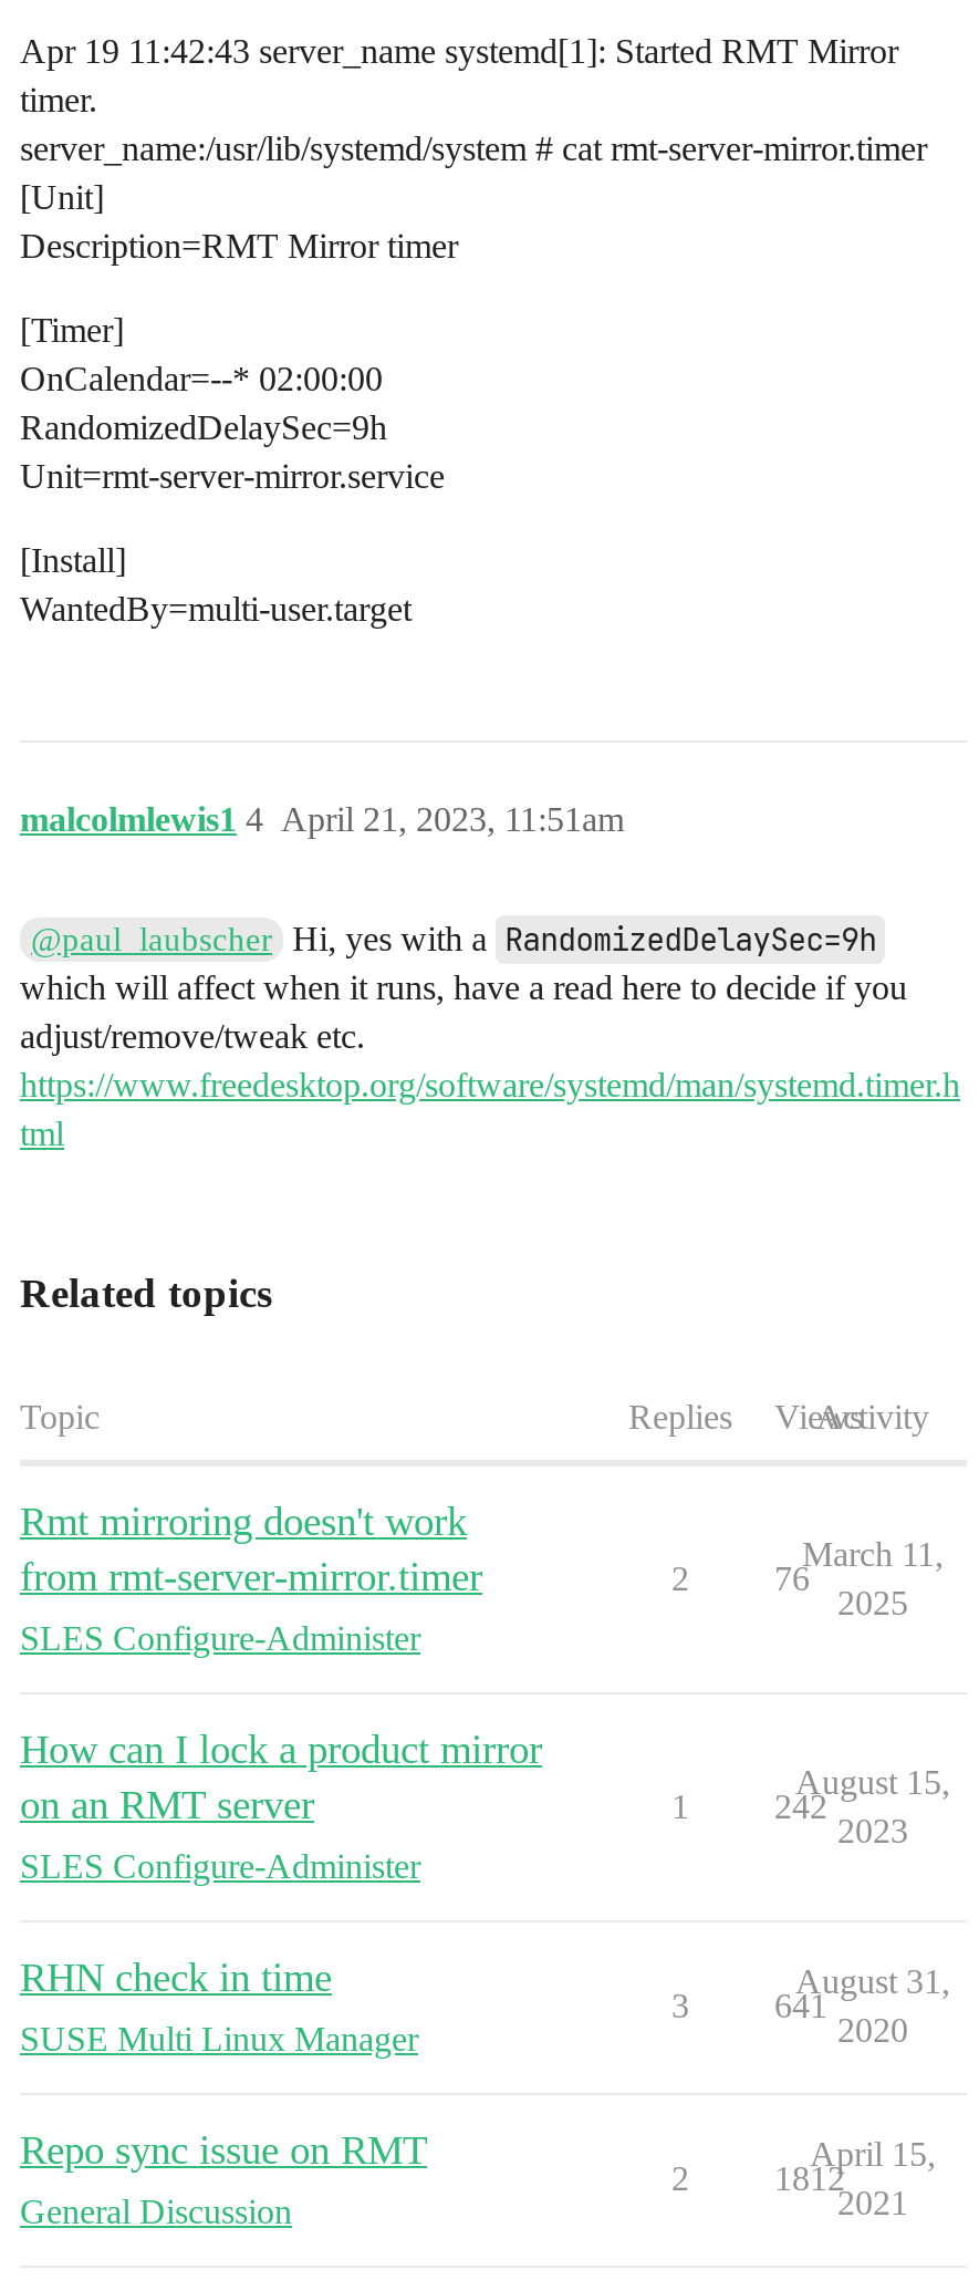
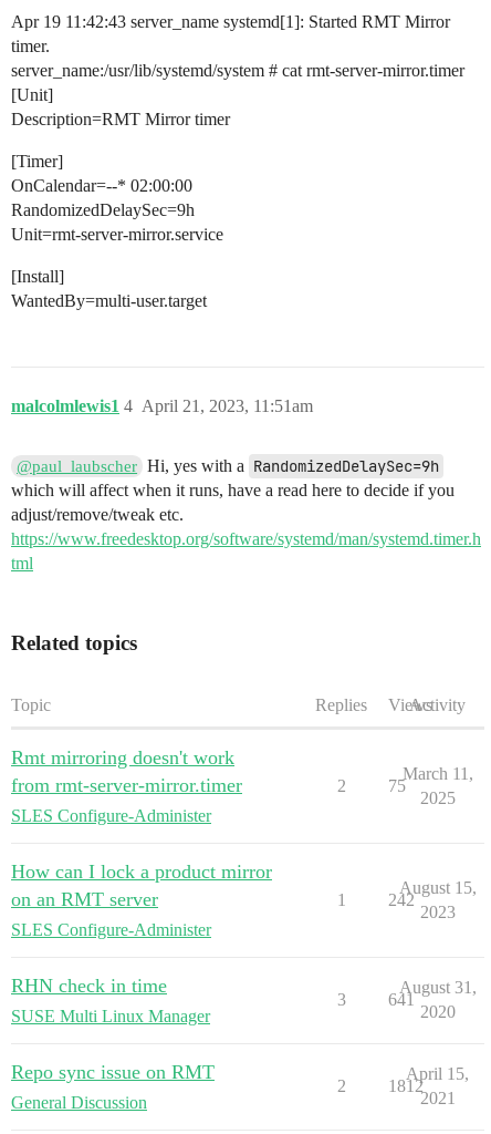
[774,1559,810,1597] 76 -> [388,776,406,795] 75

